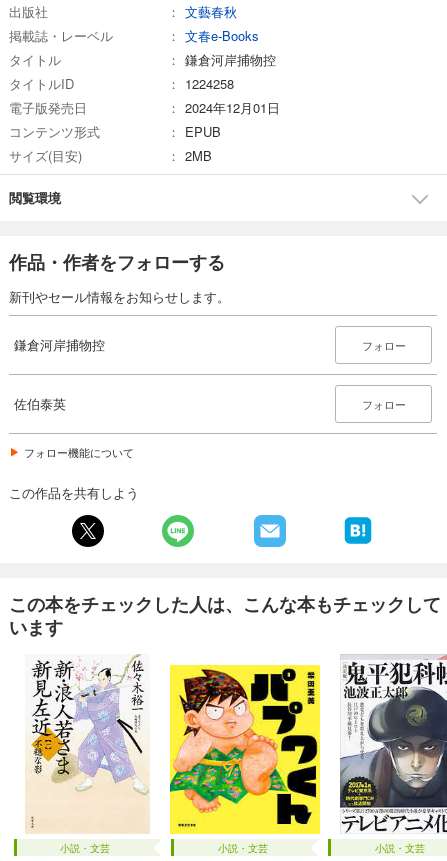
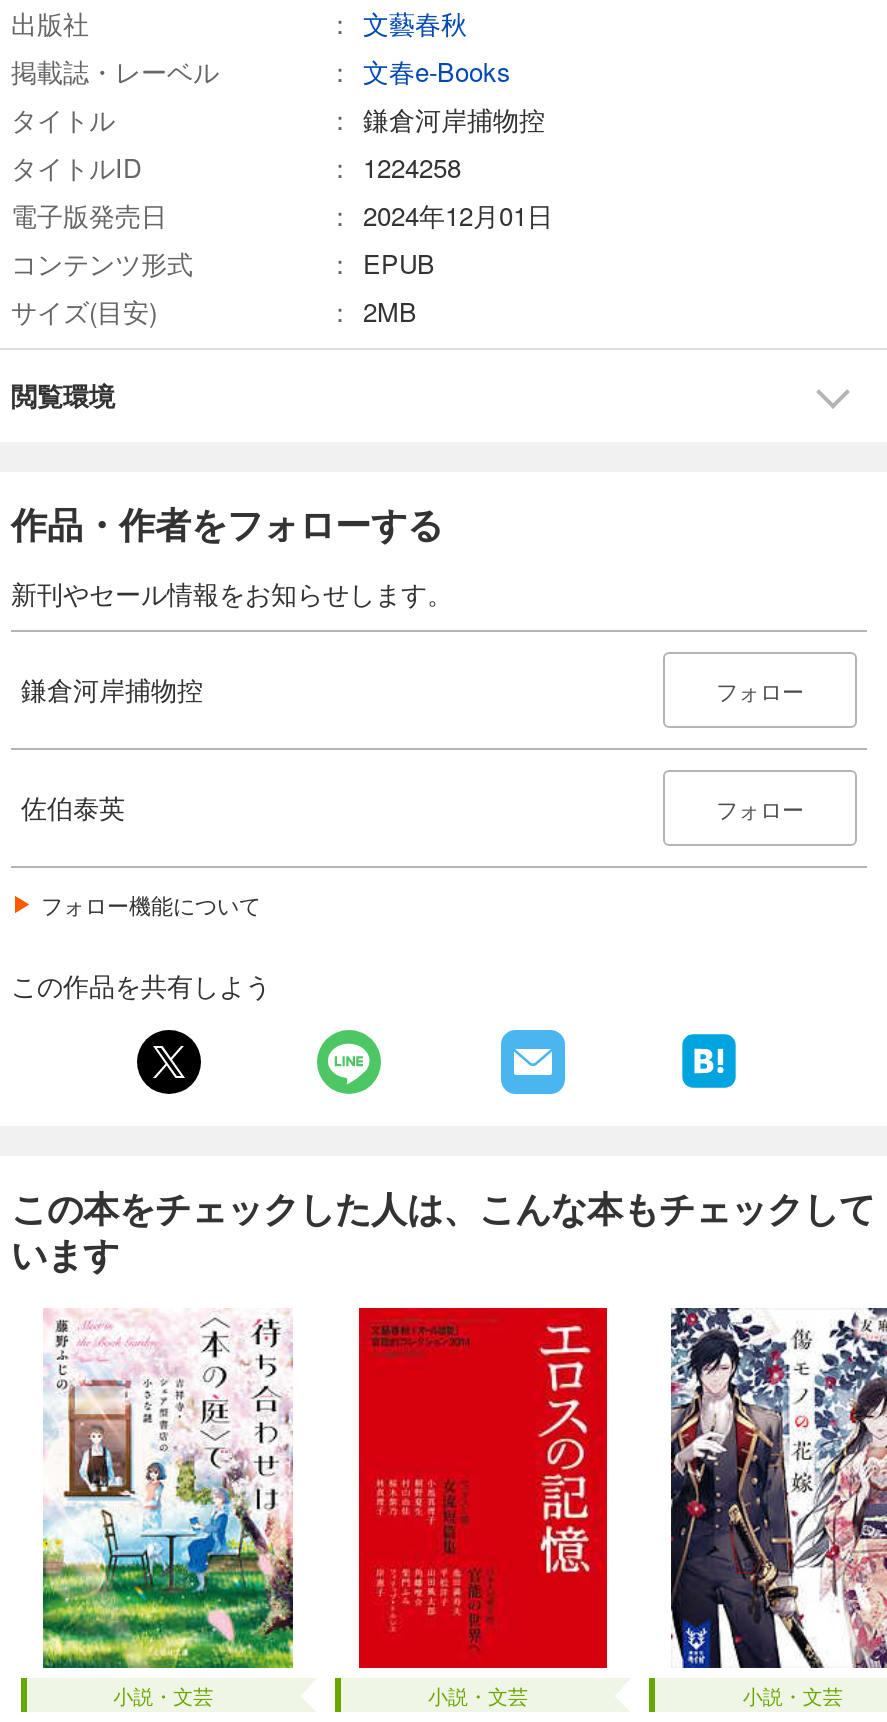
[25,654,150,834] [image] -> [41,1310,295,1670] [image]
[169,654,321,835] [image] -> [333,1306,633,1670] [image]
[339,655,444,834] [image] -> [669,1306,881,1670] [image]

